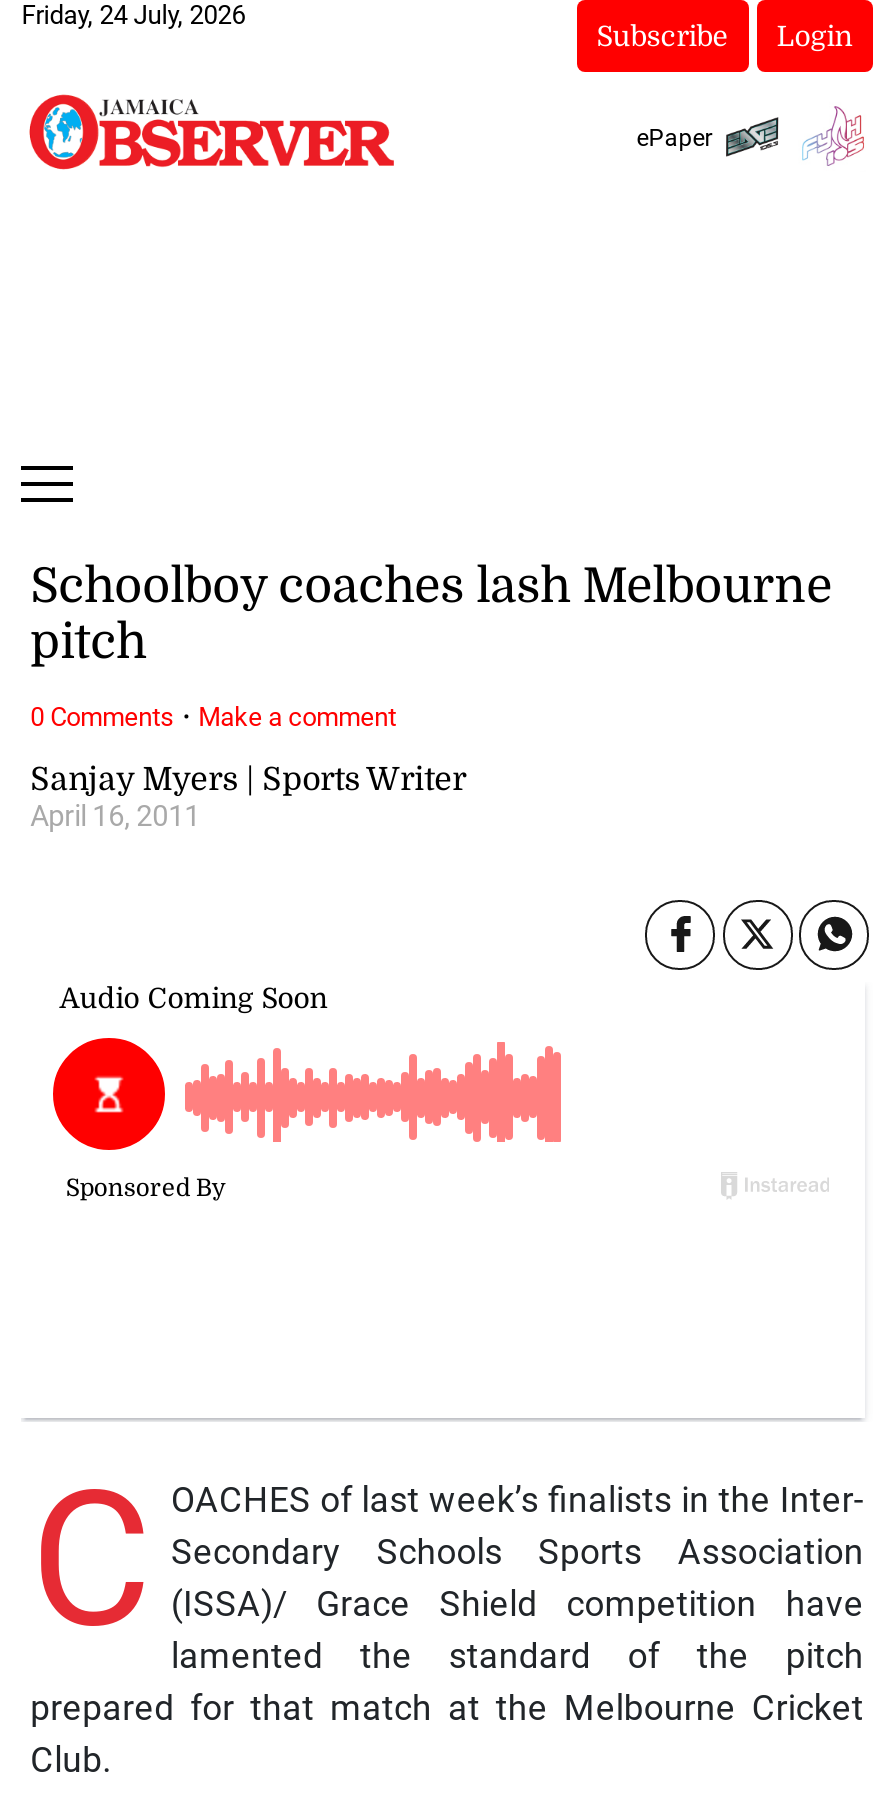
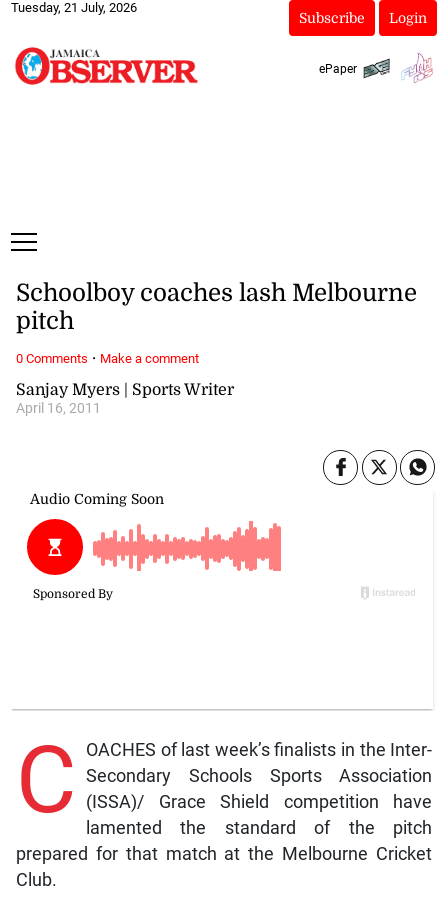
[21,0,245,30] Friday, 24 July, 2026 -> [11,0,137,15] Tuesday, 21 July, 2026

